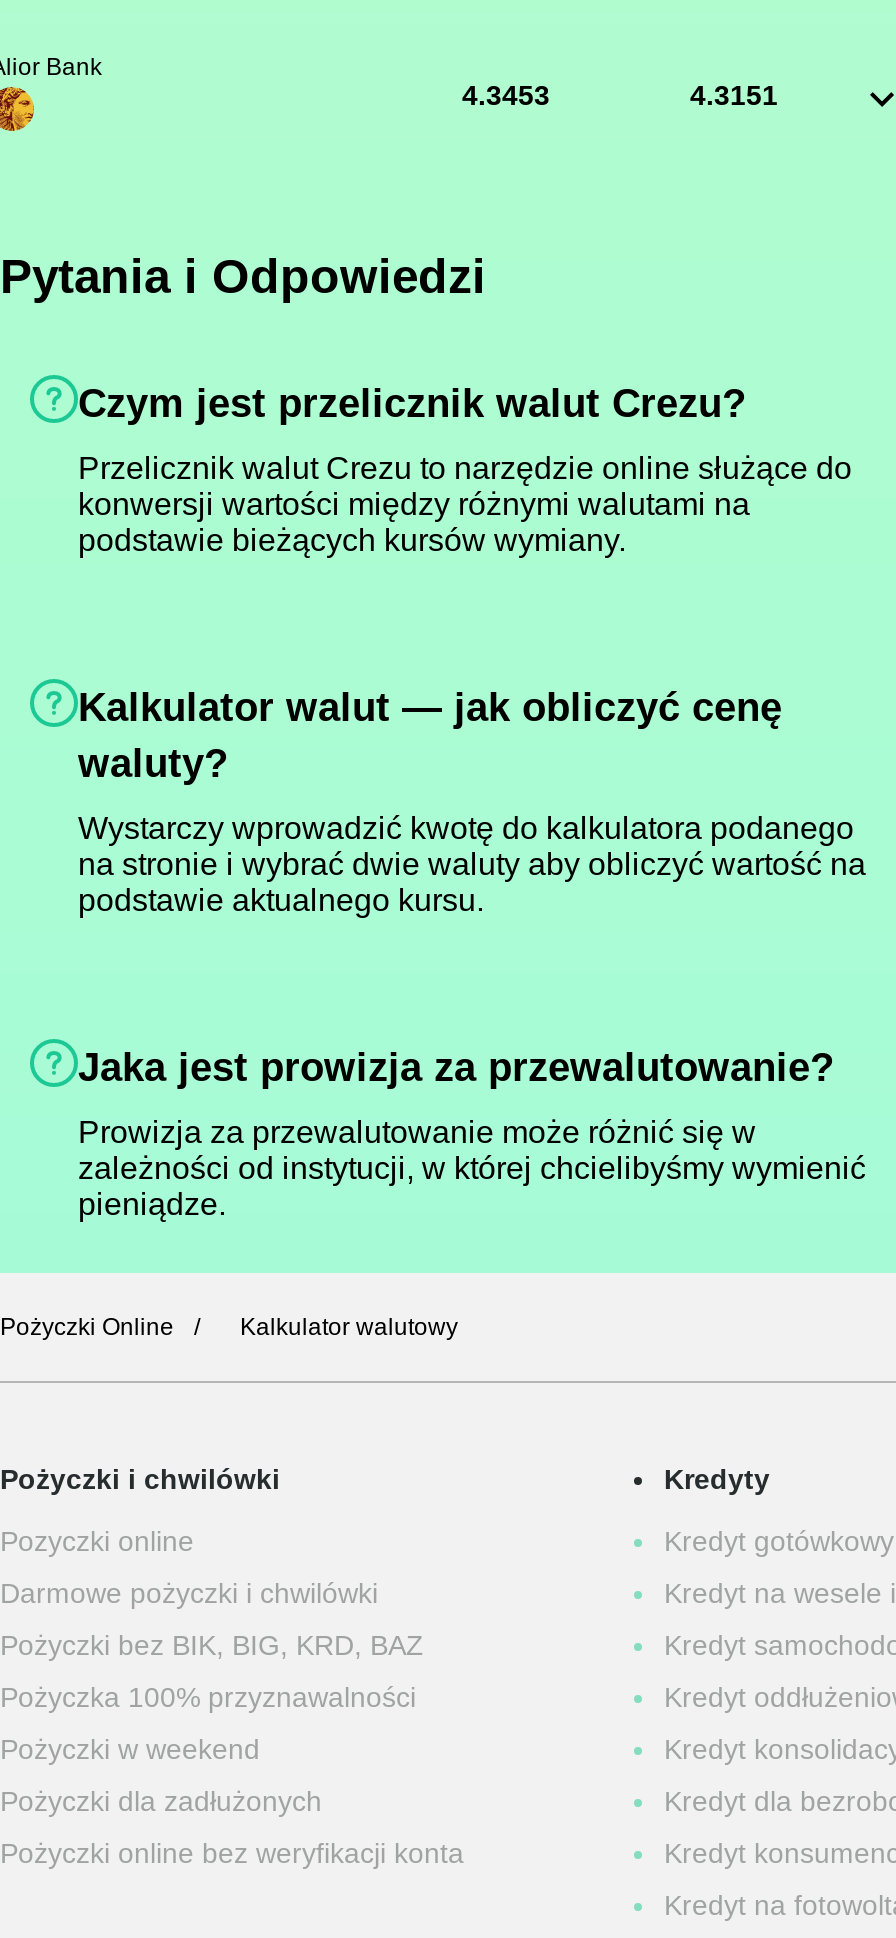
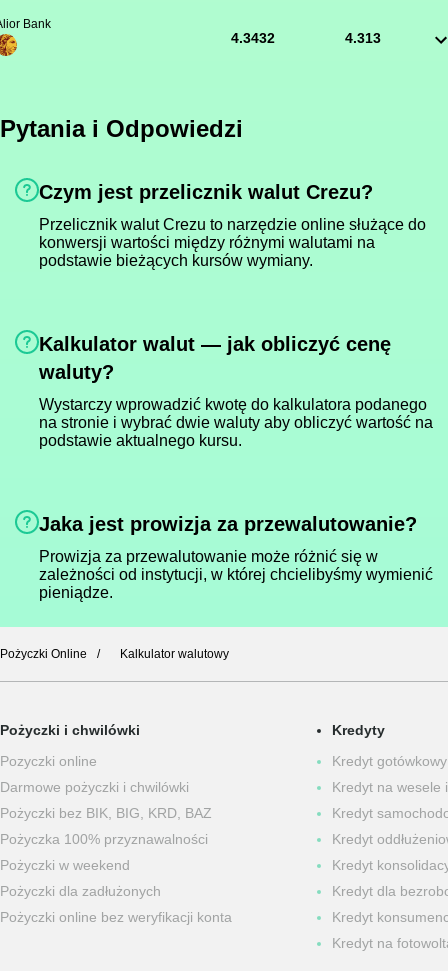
[462,79,550,111] 4.3453 -> [231,30,275,46] 4.3432
[690,79,778,111] 4.3151 -> [345,30,381,46] 4.313

